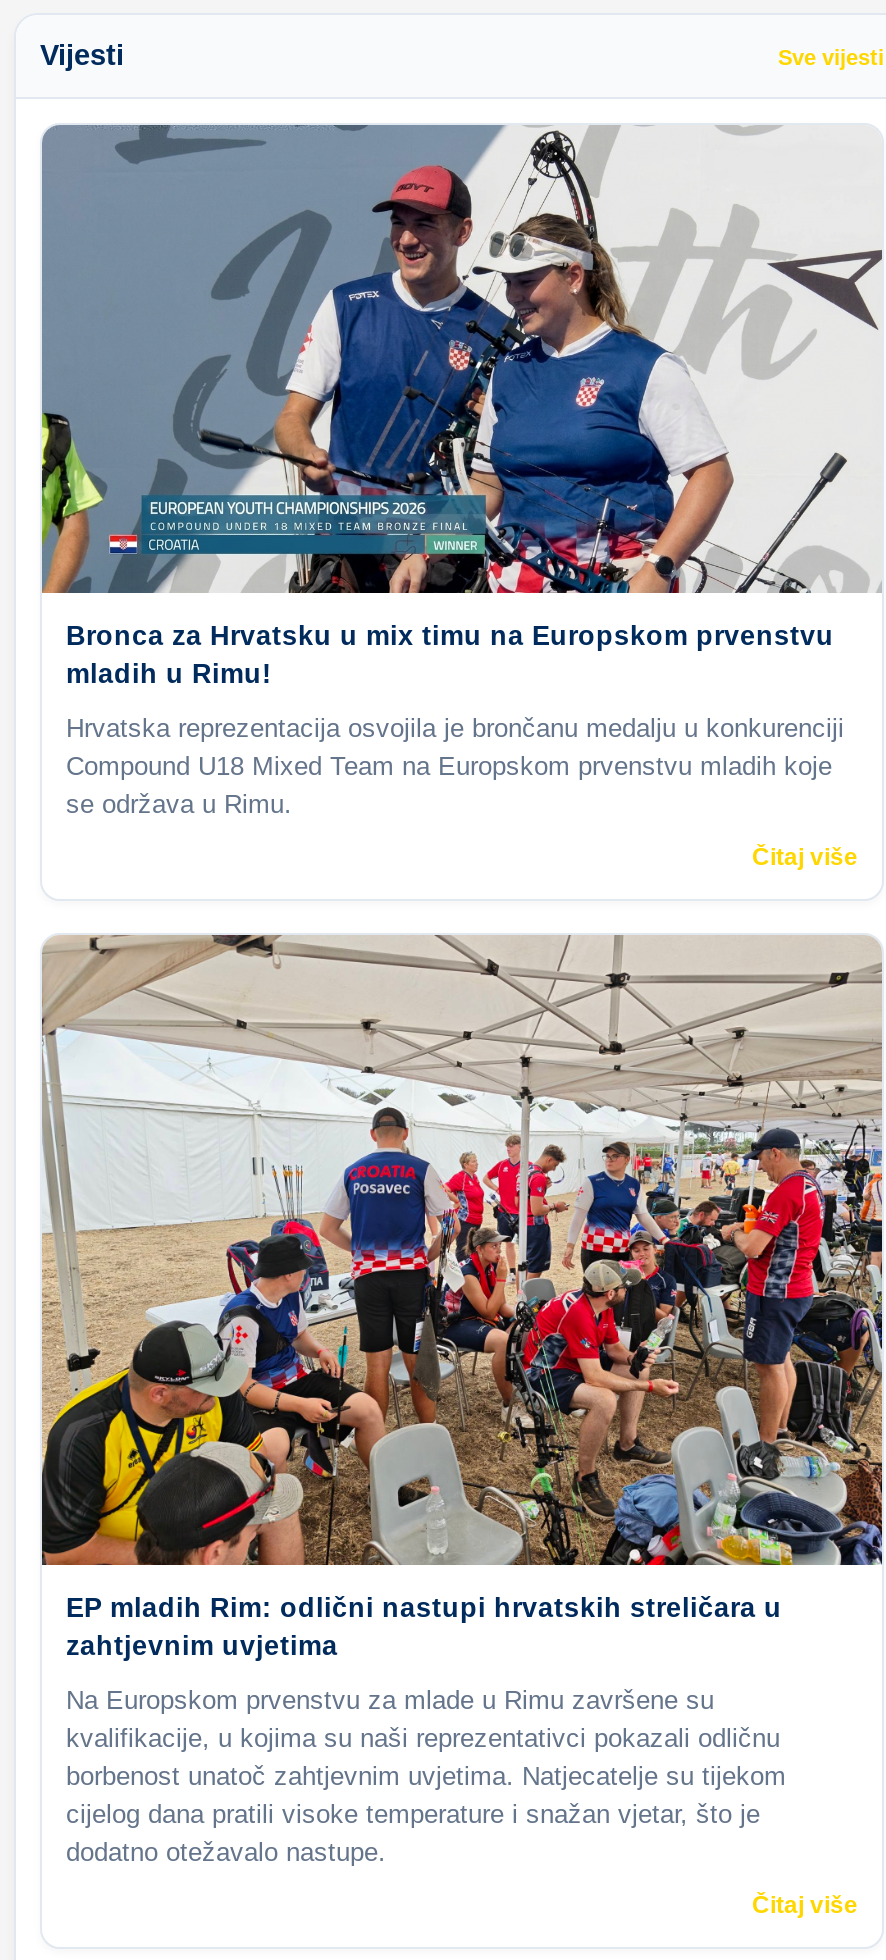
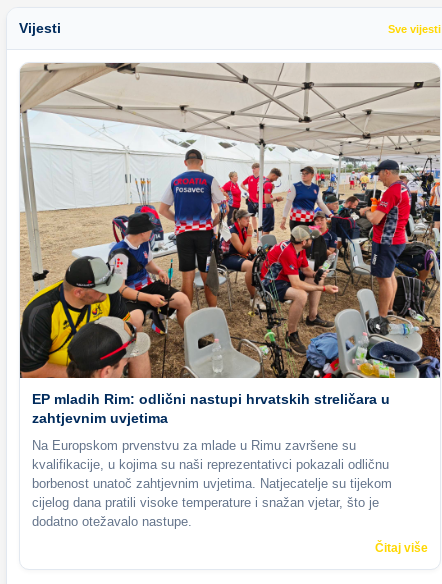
[40,123,880,872] [image] | Bronca za Hrvatsku u mix timu na Europskom prvenstvu | mladih u Rimu! | Hrvatska reprezentacija osvojila je brončanu medalju u konkurenciji | Compound U18 Mixed Team na Europskom prvenstvu mladih koje | se održava u Rimu. | Čitaj više -> none

